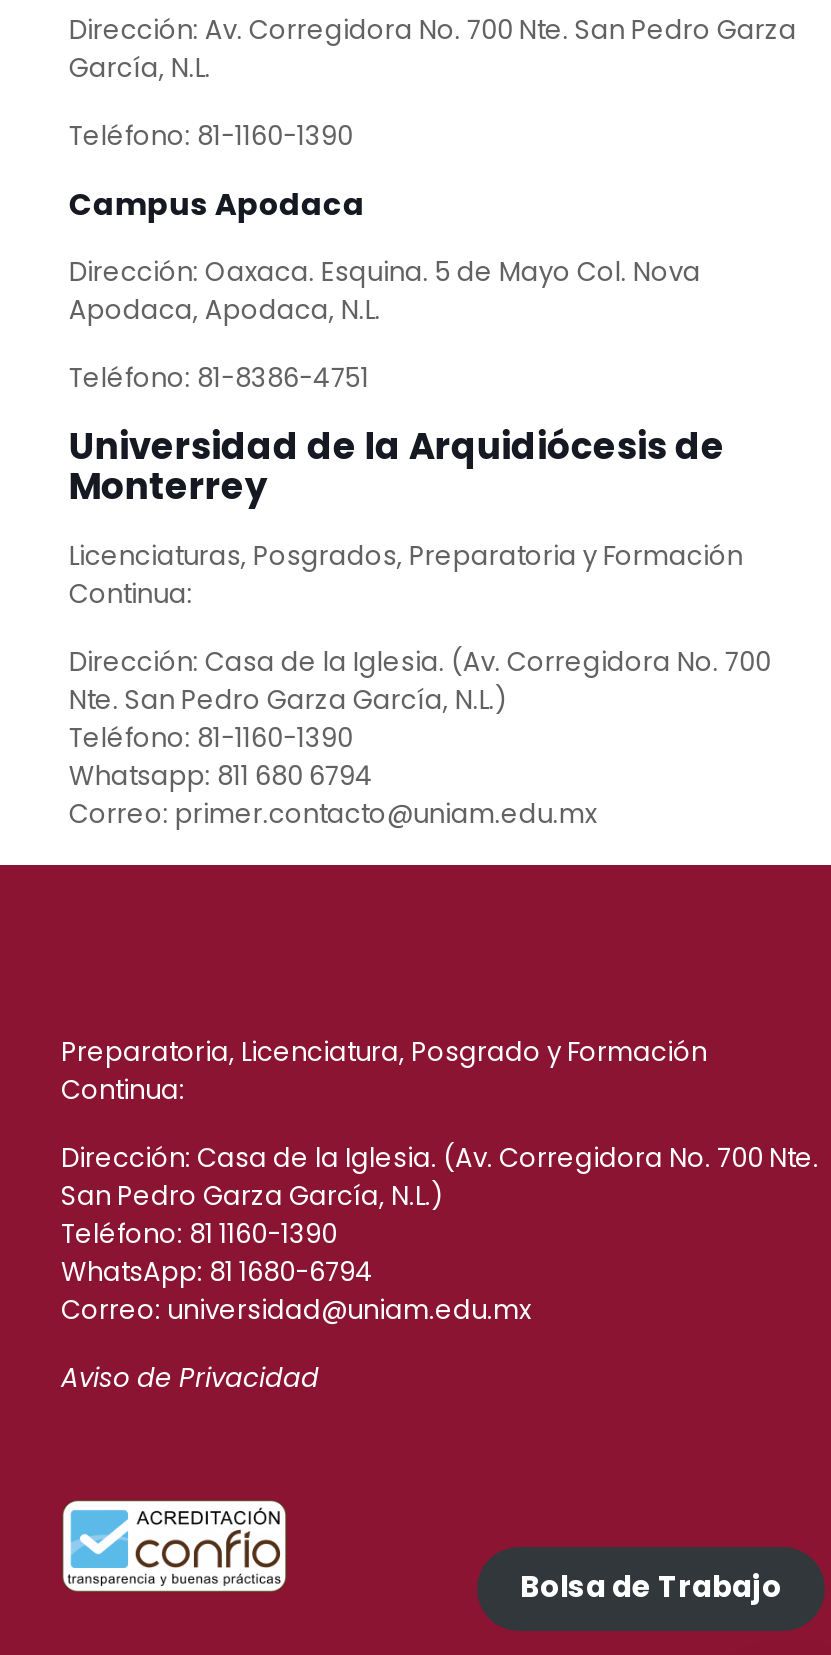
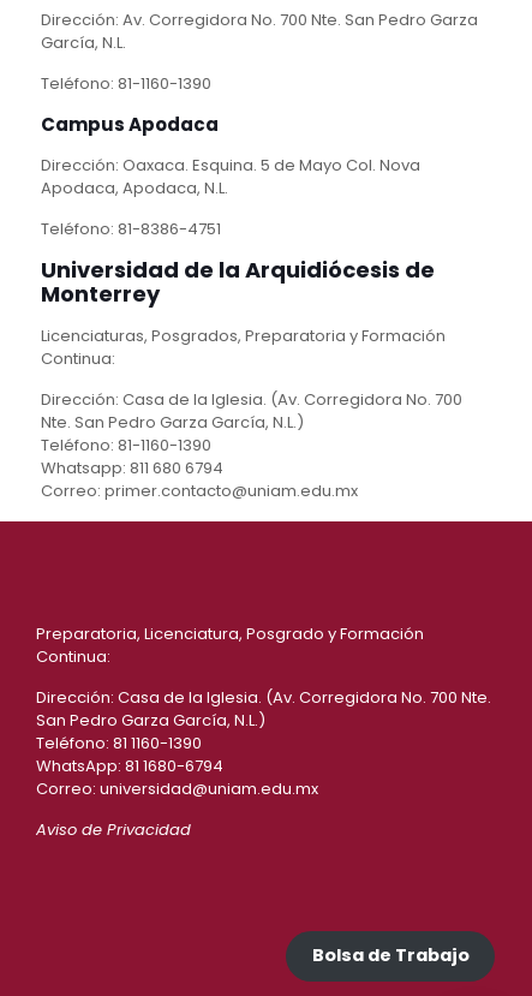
[61,1499,289,1593] [image] -> none

